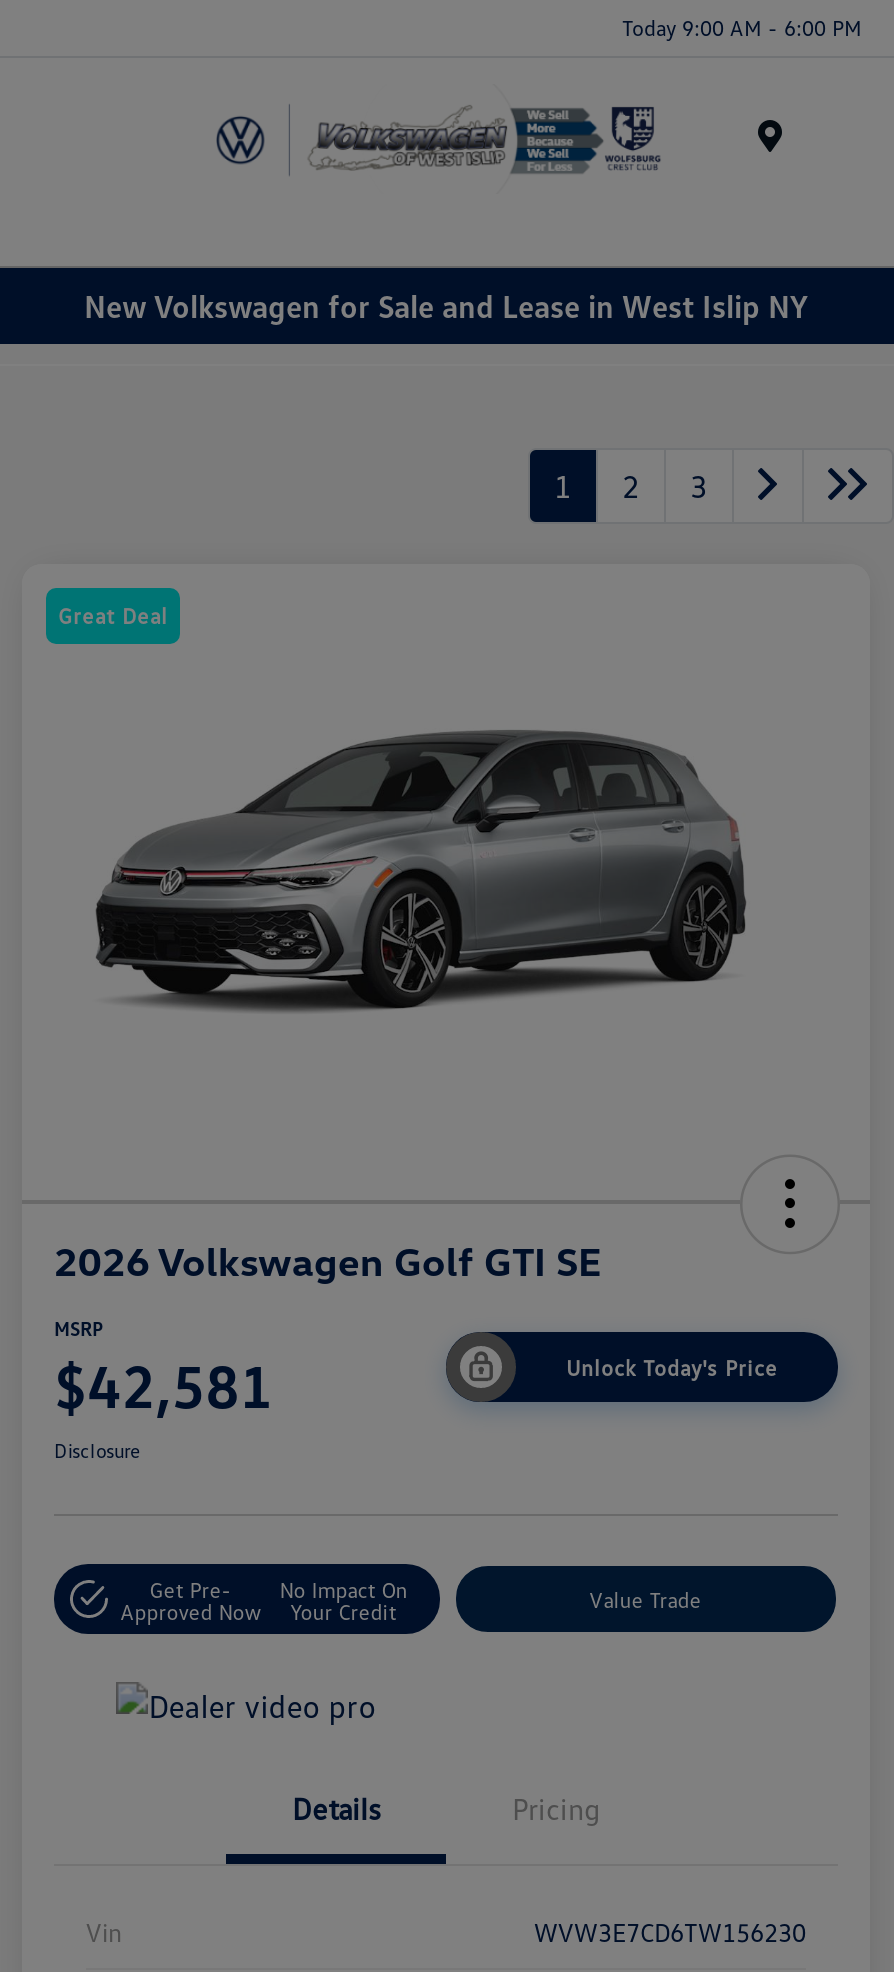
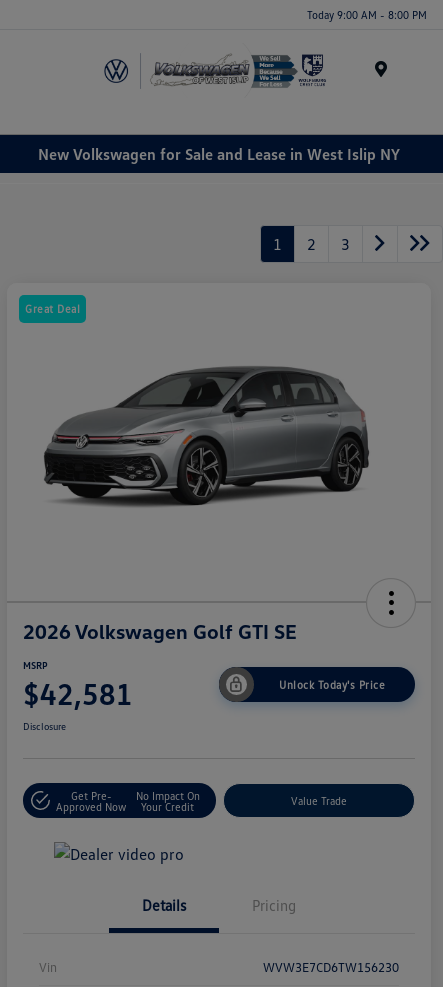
[622,13,862,39] Today 9:00 AM - 6:00 PM -> [307,7,427,20] Today 9:00 AM - 8:00 PM

